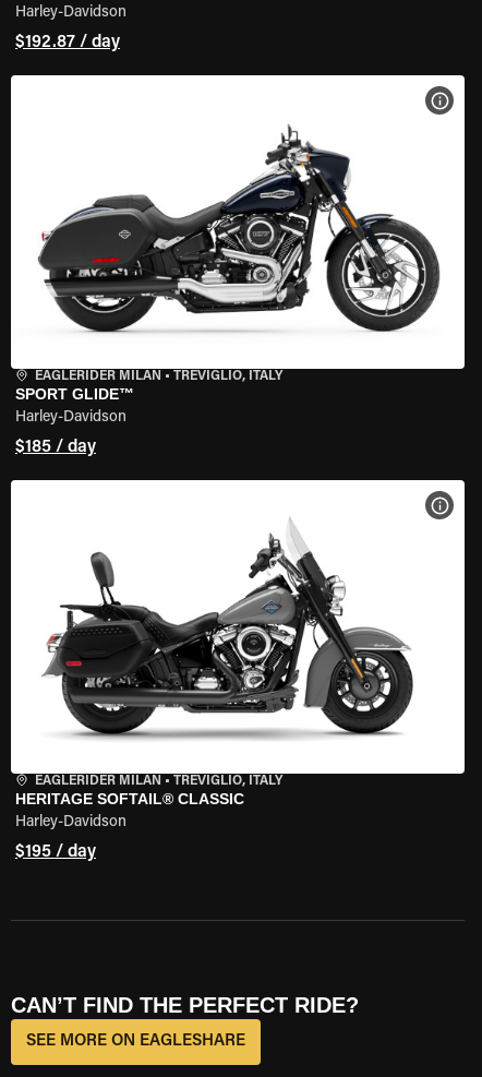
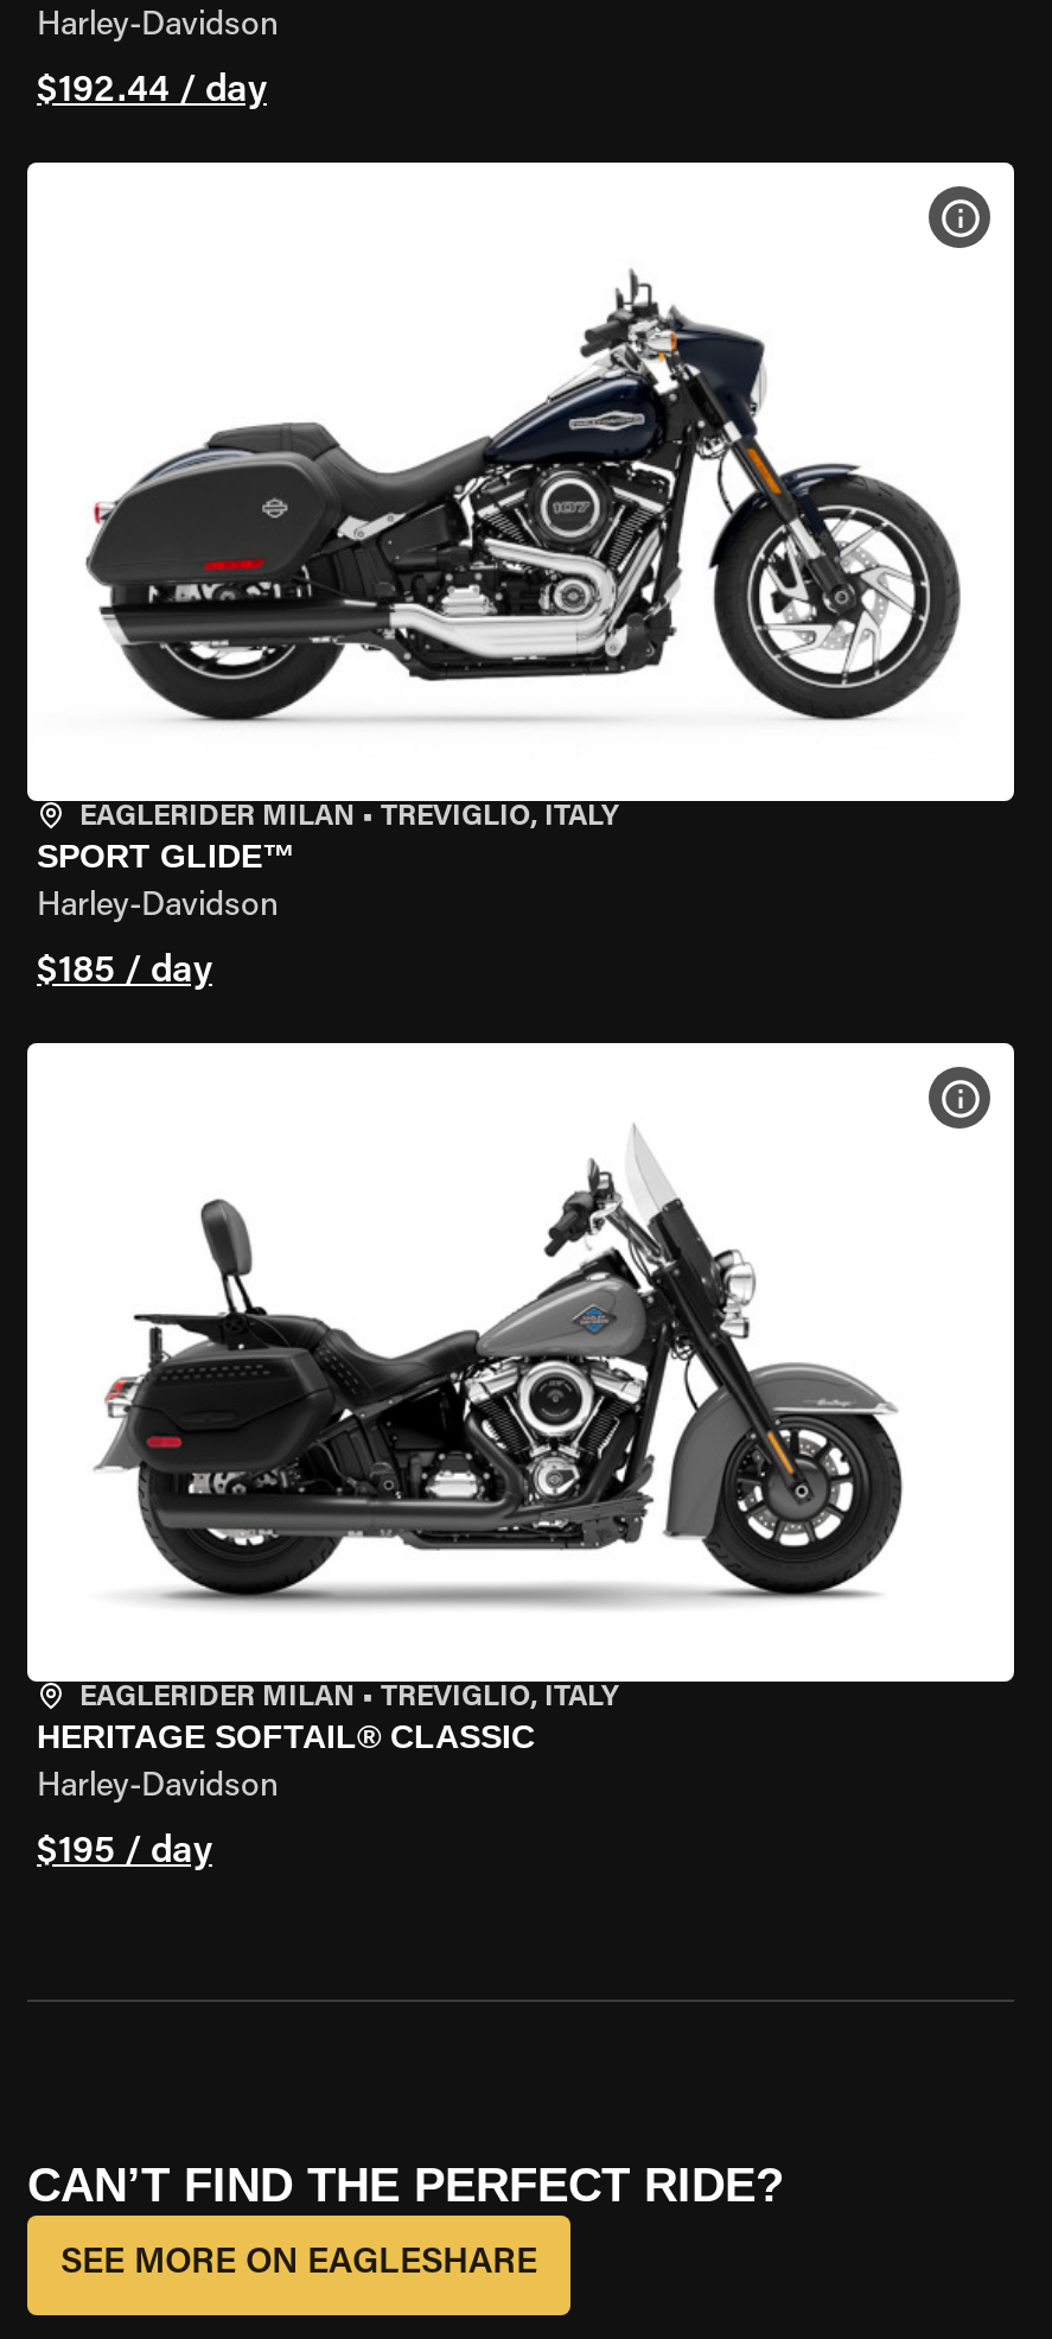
[15,34,120,51] $192.87 / day -> [37,72,267,110] $192.44 / day

